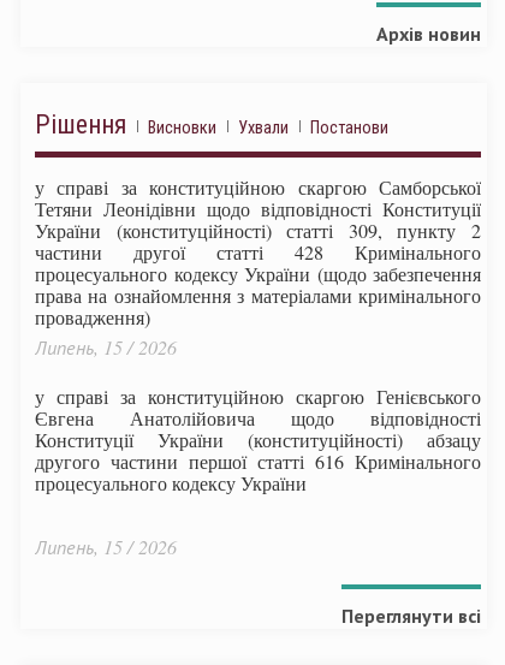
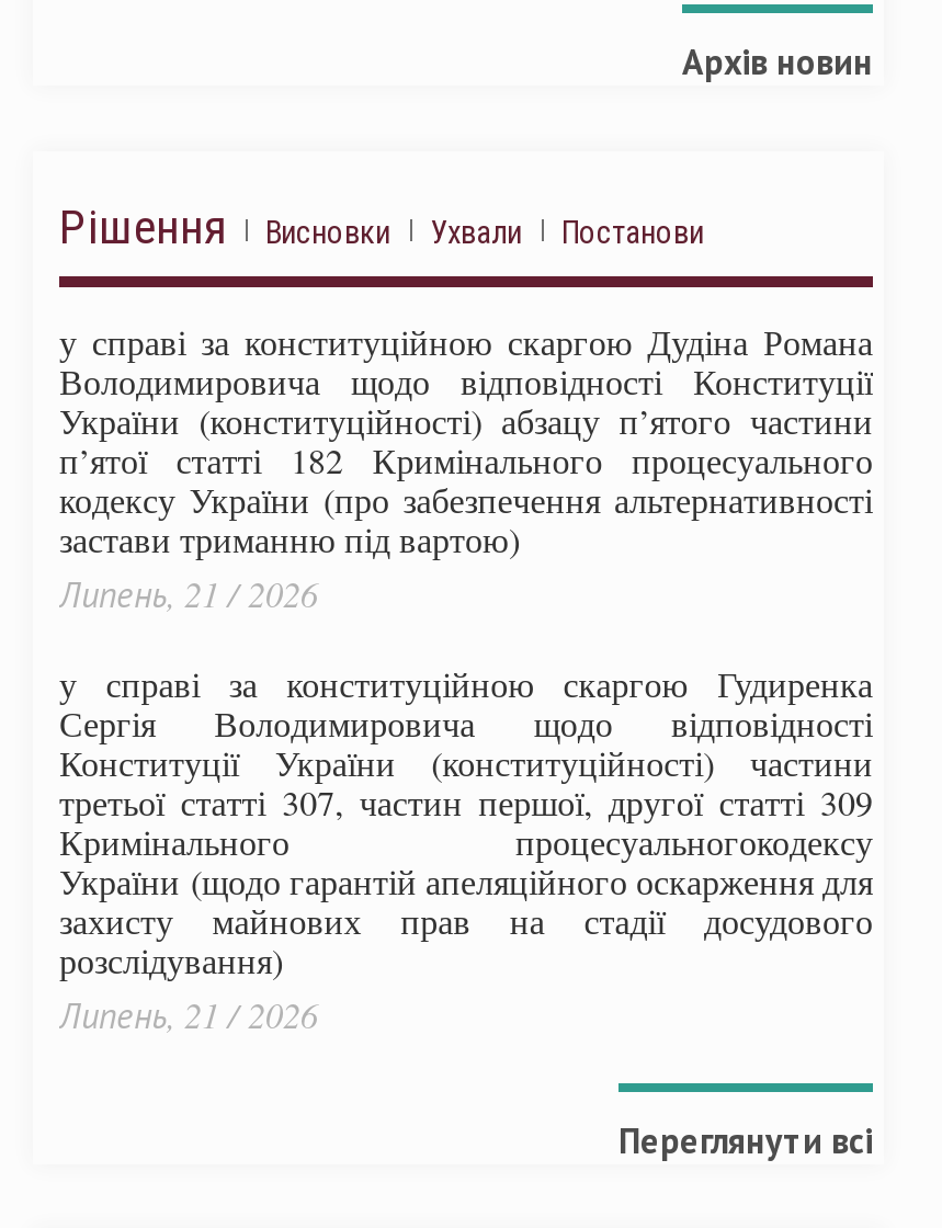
[35,175,481,560] у справі за конституційною скаргою Самборської | Тетяни Леонідівни щодо відповідності Конституції | України (конституційності) статті 309, пункту 2 | частини другої статті 428 Кримінального | процесуального кодексу України (щодо забезпечення | права на ознайомлення з матеріалами кримінального | провадження) | Липень, 15 / 2026 | у справі за конституційною скаргою Генієвського | Євгена Анатолійовича щодо відповідності | Конституції України (конституційності) абзацу | другого частини першої статті 616 Кримінального | процесуального кодексу України | Липень, 15 / 2026 -> [59,319,873,1038] у справі за конституційною скаргою Дудіна Романа | Володимировича щодо відповідності Конституції | України (конституційності) абзацу п’ятого частини | п’ятої статті 182 Кримінального процесуального | кодексу України (про забезпечення альтернативності | застави триманню під вартою) | Липень, 21 / 2026 | у справі за конституційною скаргою Гудиренка | Сергія Володимировича щодо відповідності | Конституції України (конституційності) частини | третьої статті 307, частин першої, другої статті 309 | Кримінального процесуальногокодексу | України (щодо гарантій апеляційного оскарження для | захисту майнових прав на стадії досудового | розслідування) | Липень, 21 / 2026

